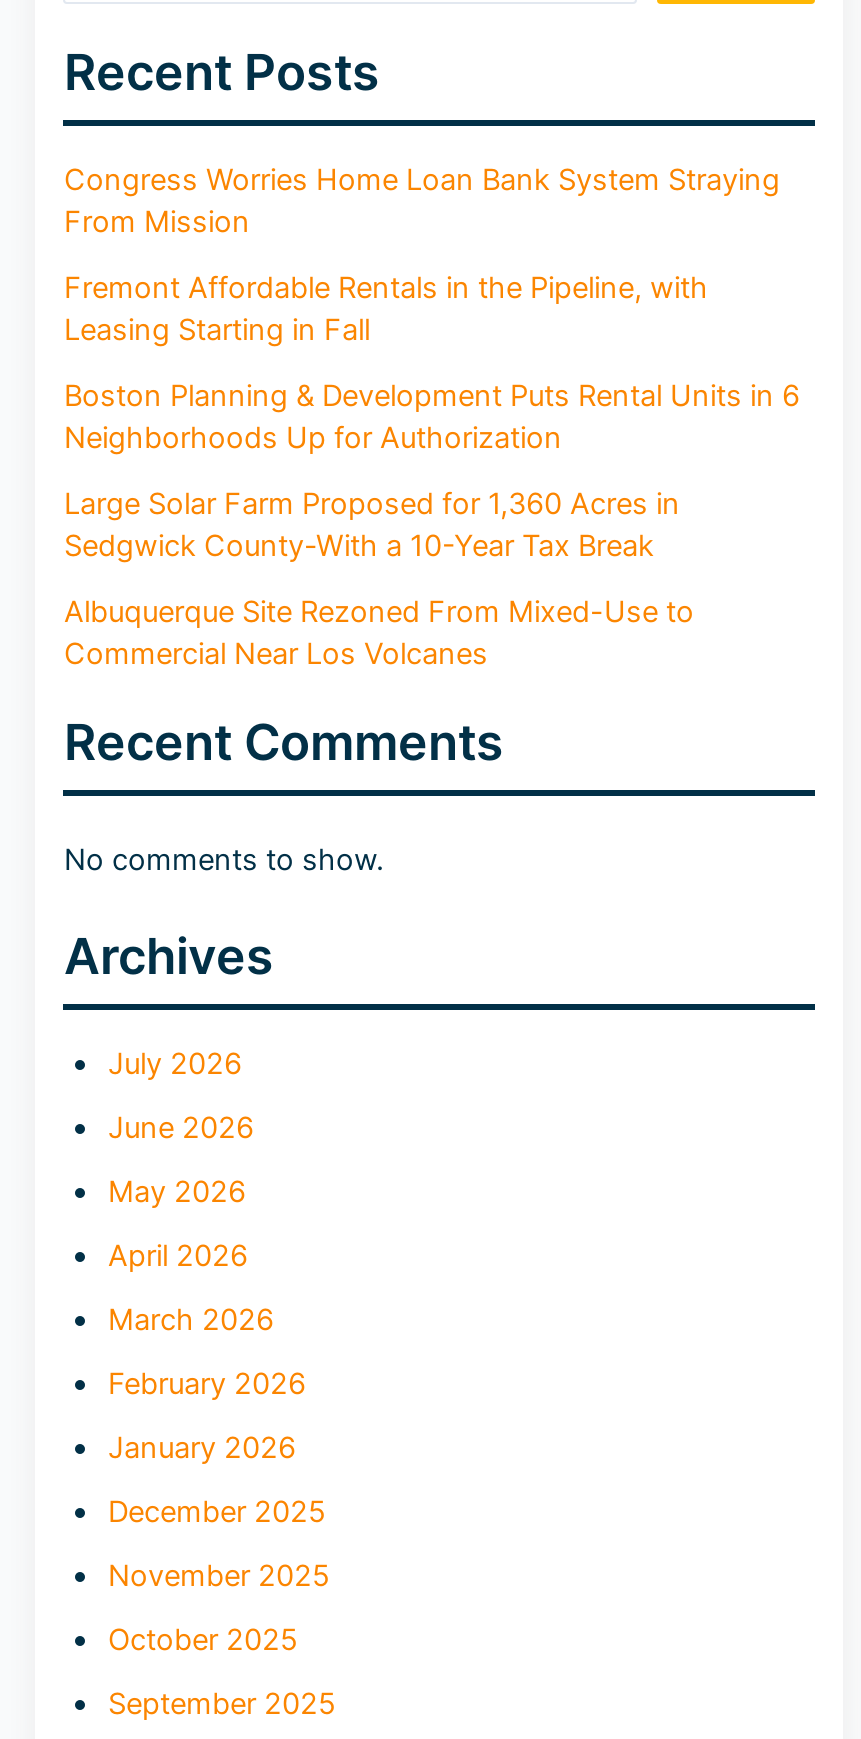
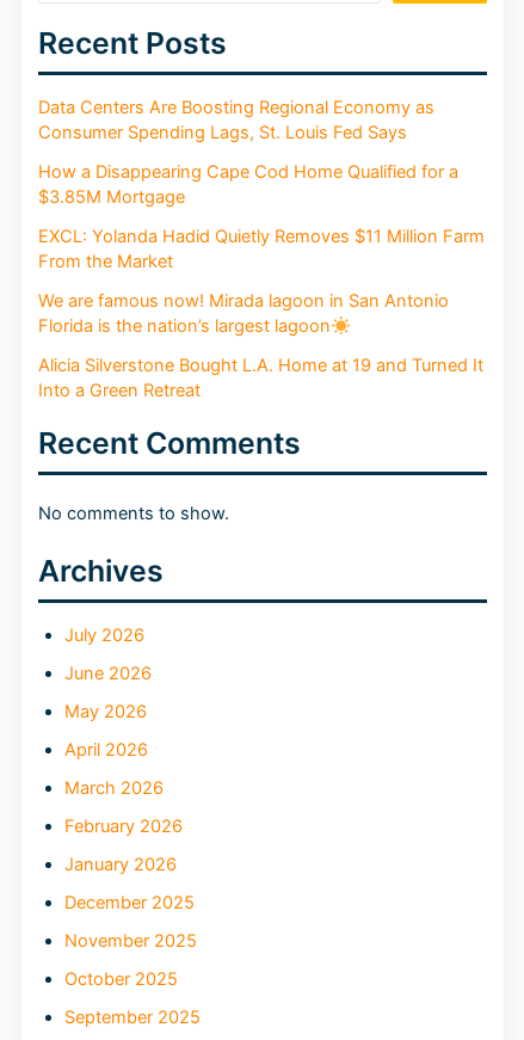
[64,162,780,240] Congress Worries Home Loan Bank System Straying | From Mission -> [39,97,435,144] Data Centers Are Boosting Regional Economy as | Consumer Spending Lags, St. Louis Fed Says
[64,270,708,348] Fremont Affordable Rentals in the Pipeline, with | Leasing Starting in Fall -> [39,161,459,208] How a Disappearing Cape Cod Home Qualified for a | $3.85M Mortgage
[64,378,800,456] Boston Planning & Development Puts Rental Units in 6 | Neighborhoods Up for Authorization -> [39,226,485,272] EXCL: Yolanda Hadid Quietly Removes $11 Million Farm | From the Market
[64,486,680,564] Large Solar Farm Proposed for 1,360 Acres in | Sedgwick County-With a 10-Year Tax Break -> [39,290,449,337] We are famous now! Mirada lagoon in San Antonio | Florida is the nation’s largest lagoon
[64,594,694,672] Albuquerque Site Rezoned From Mixed-Use to | Commercial Near Los Volcanes -> [39,355,484,401] Alicia Silverstone Bought L.A. Home at 19 and Turned It | Into a Green Retreat

